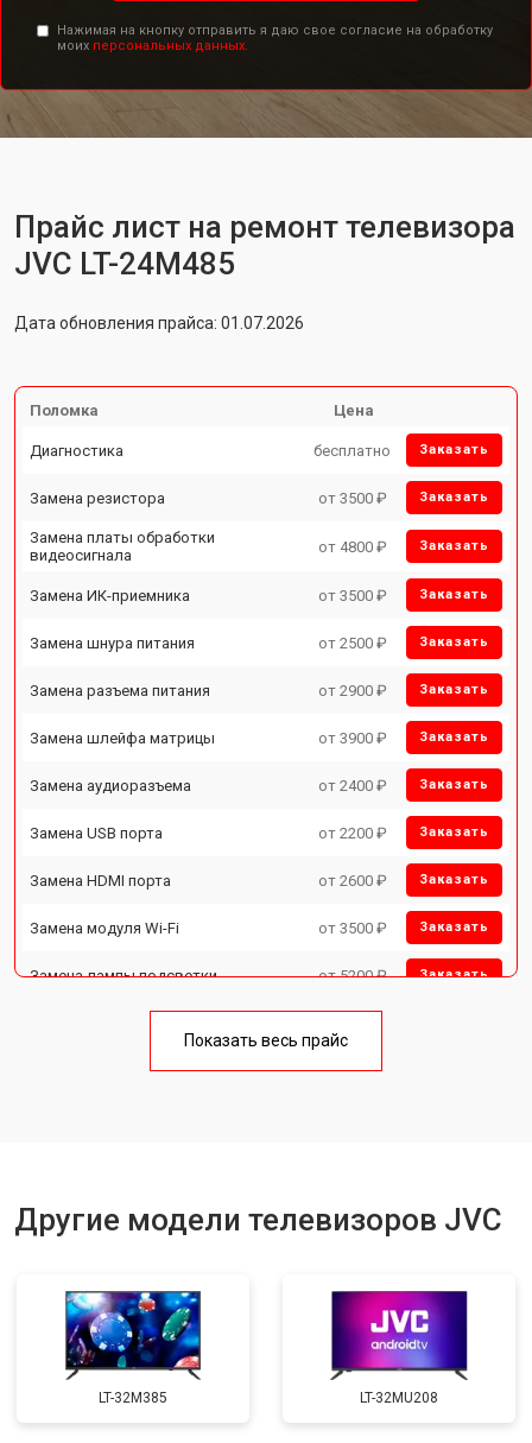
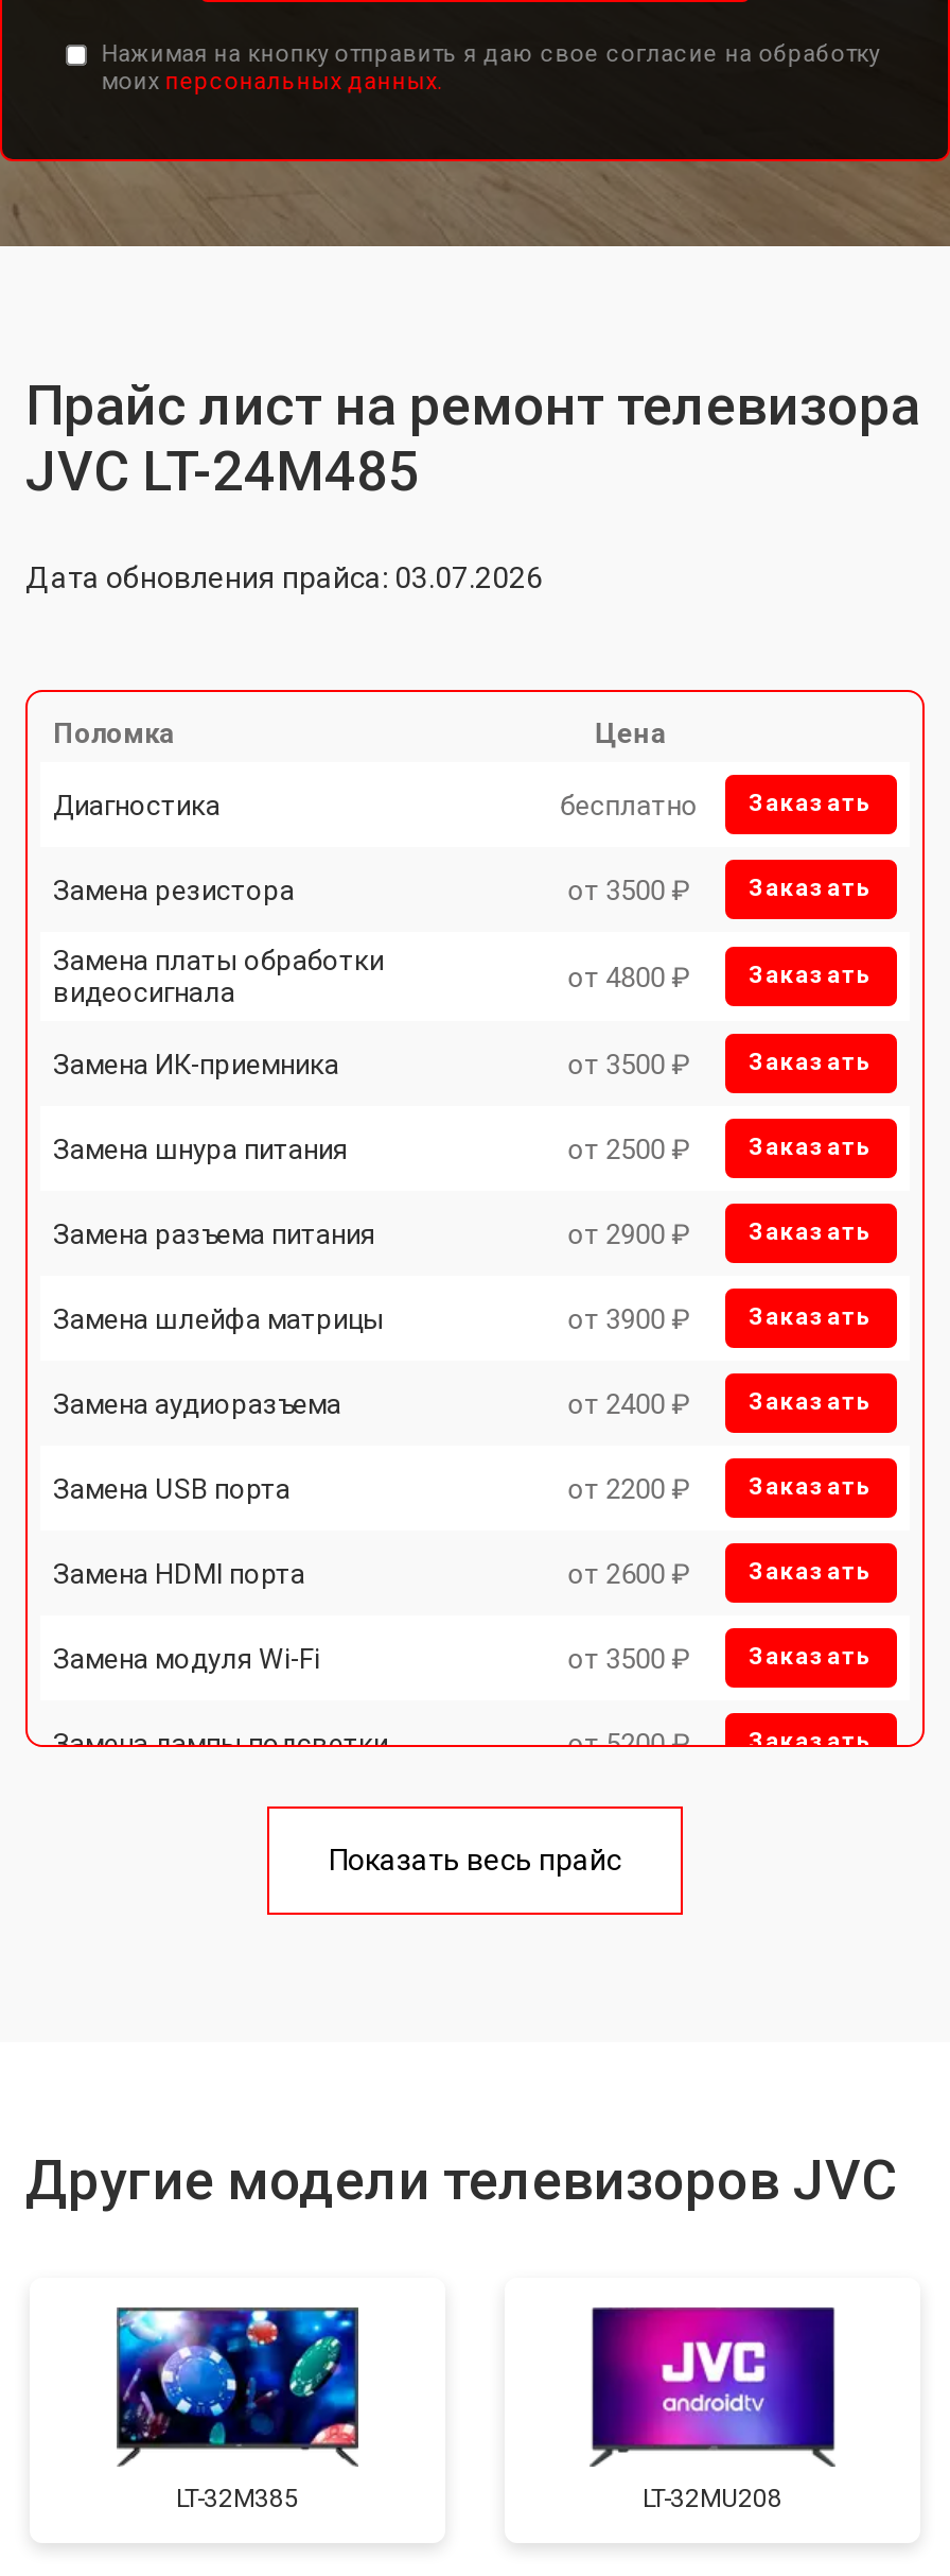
[14,314,304,333] Дата обновления прайса: 01.07.2026 -> [25,560,543,594] Дата обновления прайса: 03.07.2026

